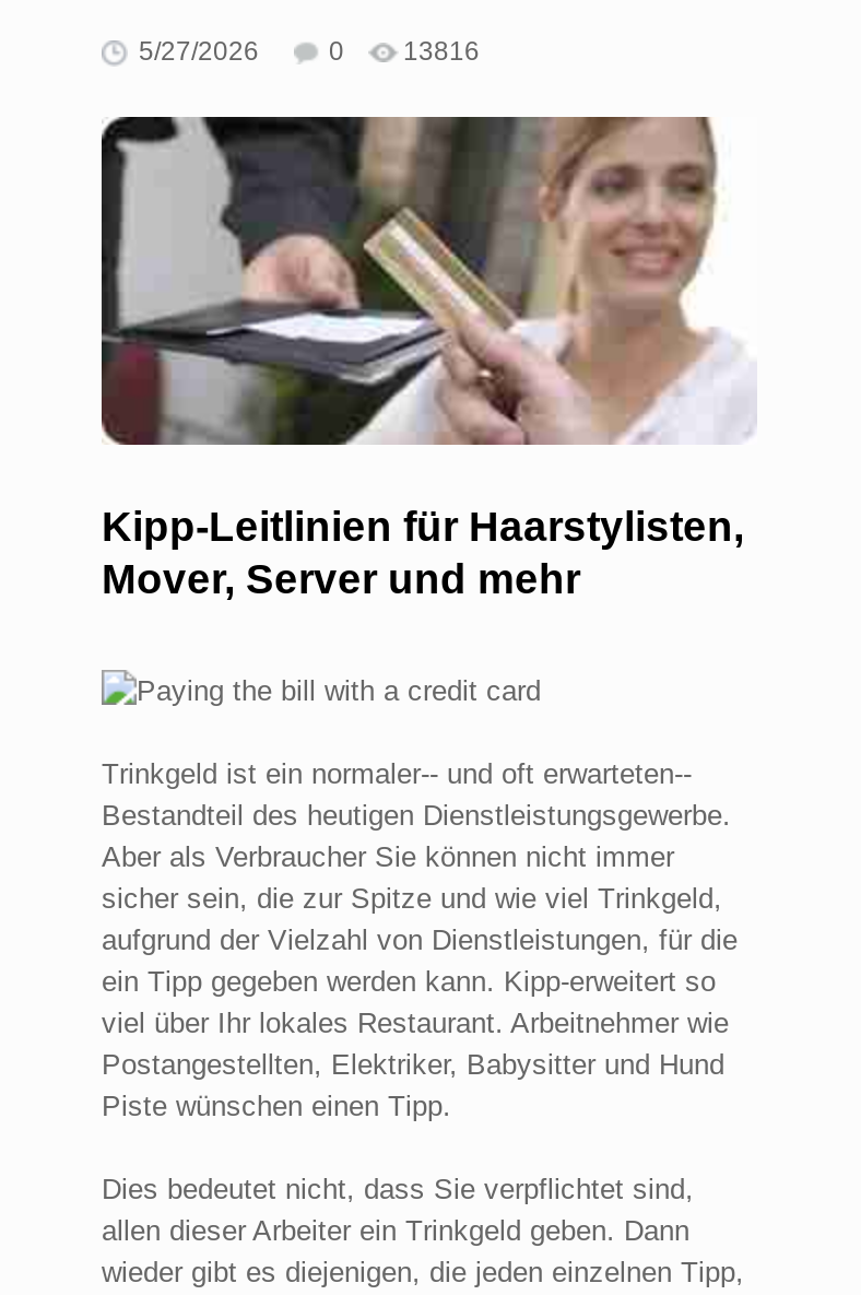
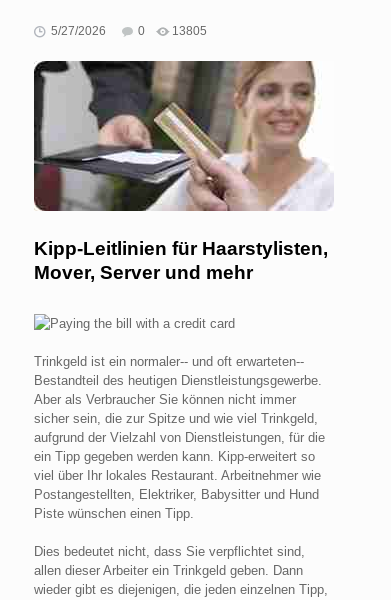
[329,36,480,67] 0 13816 -> [138,24,207,38] 0 13805

